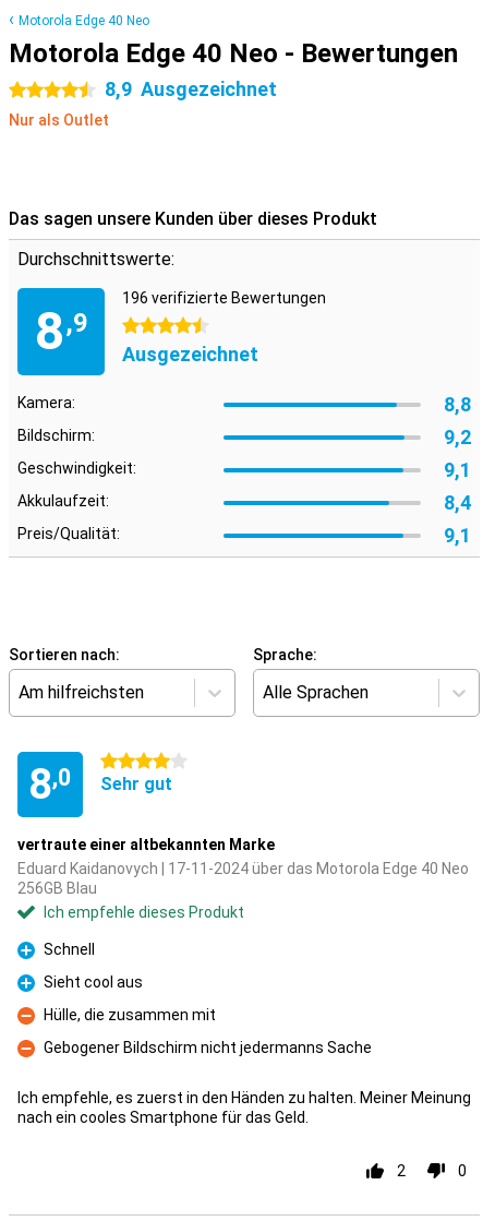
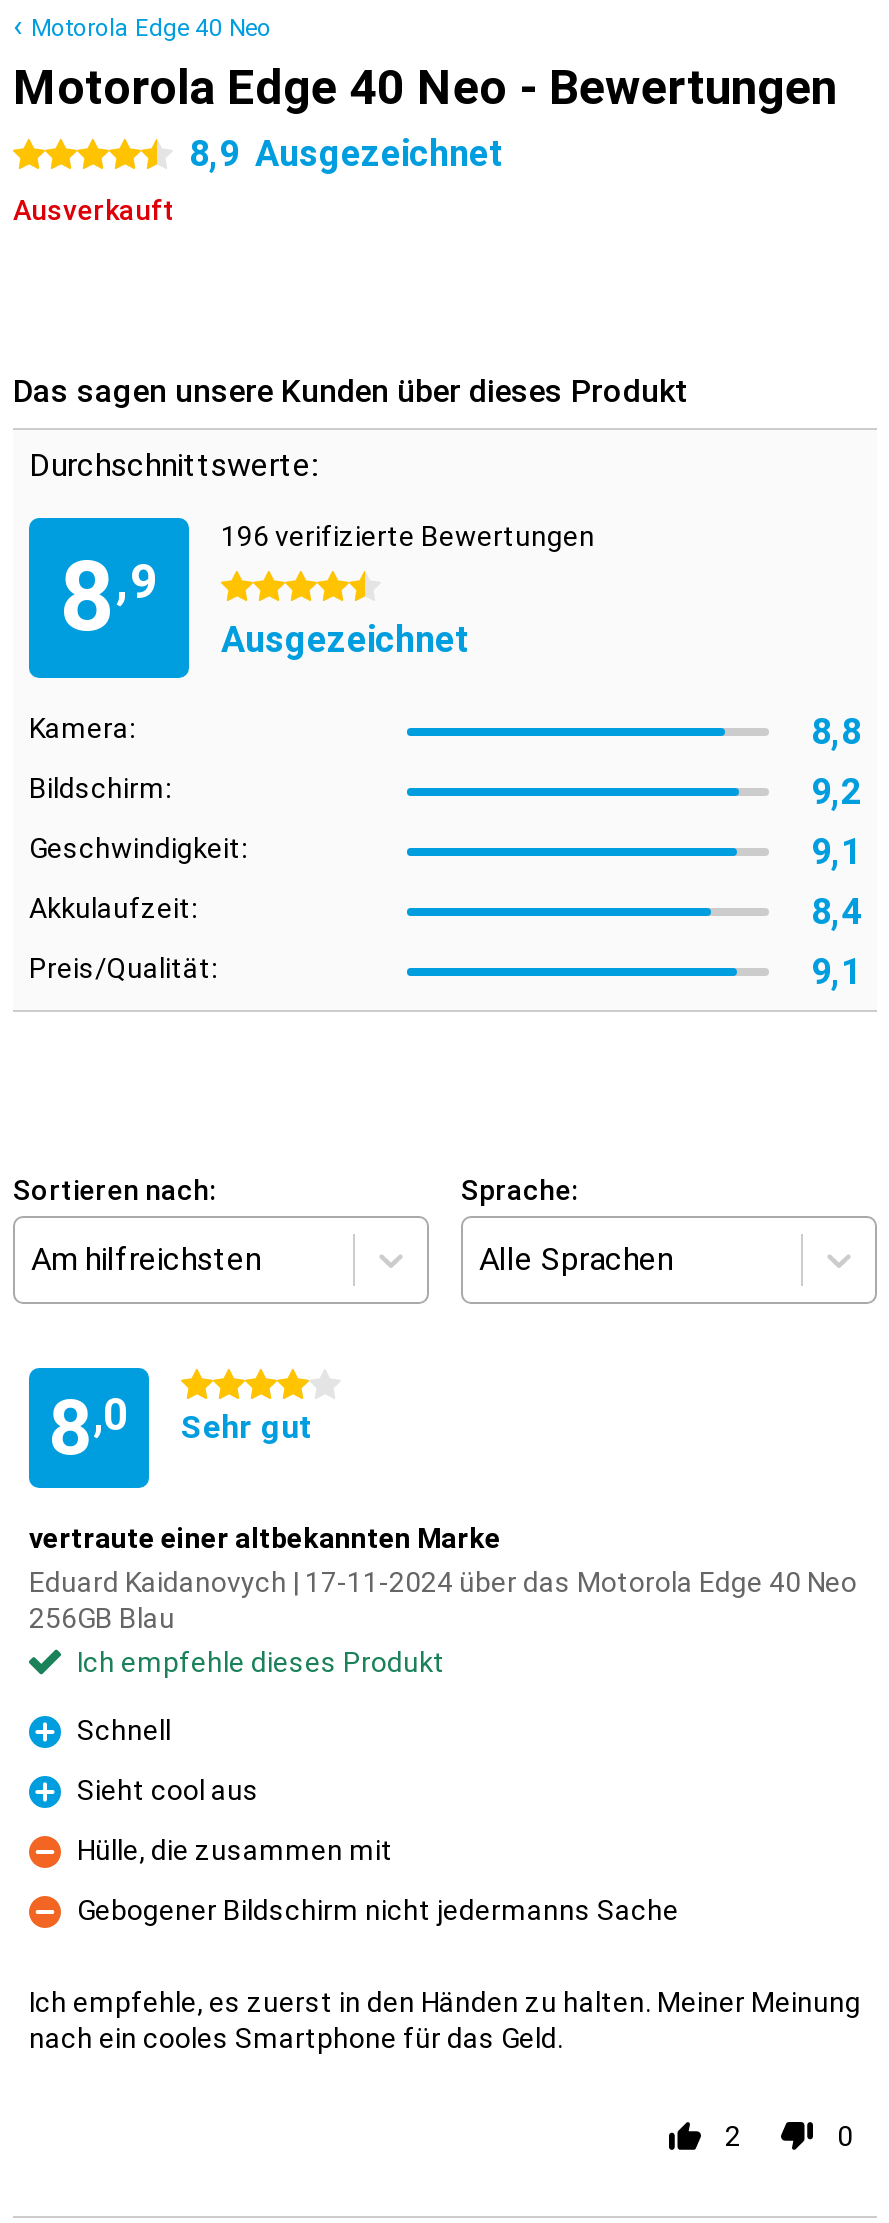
[9,111,109,129] Nur als Outlet -> [13,194,175,226] Ausverkauft

